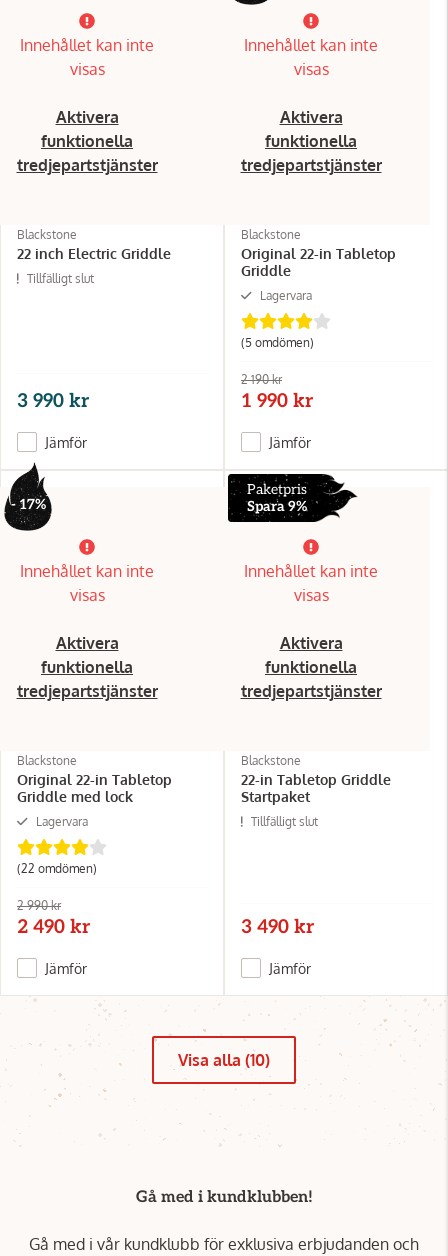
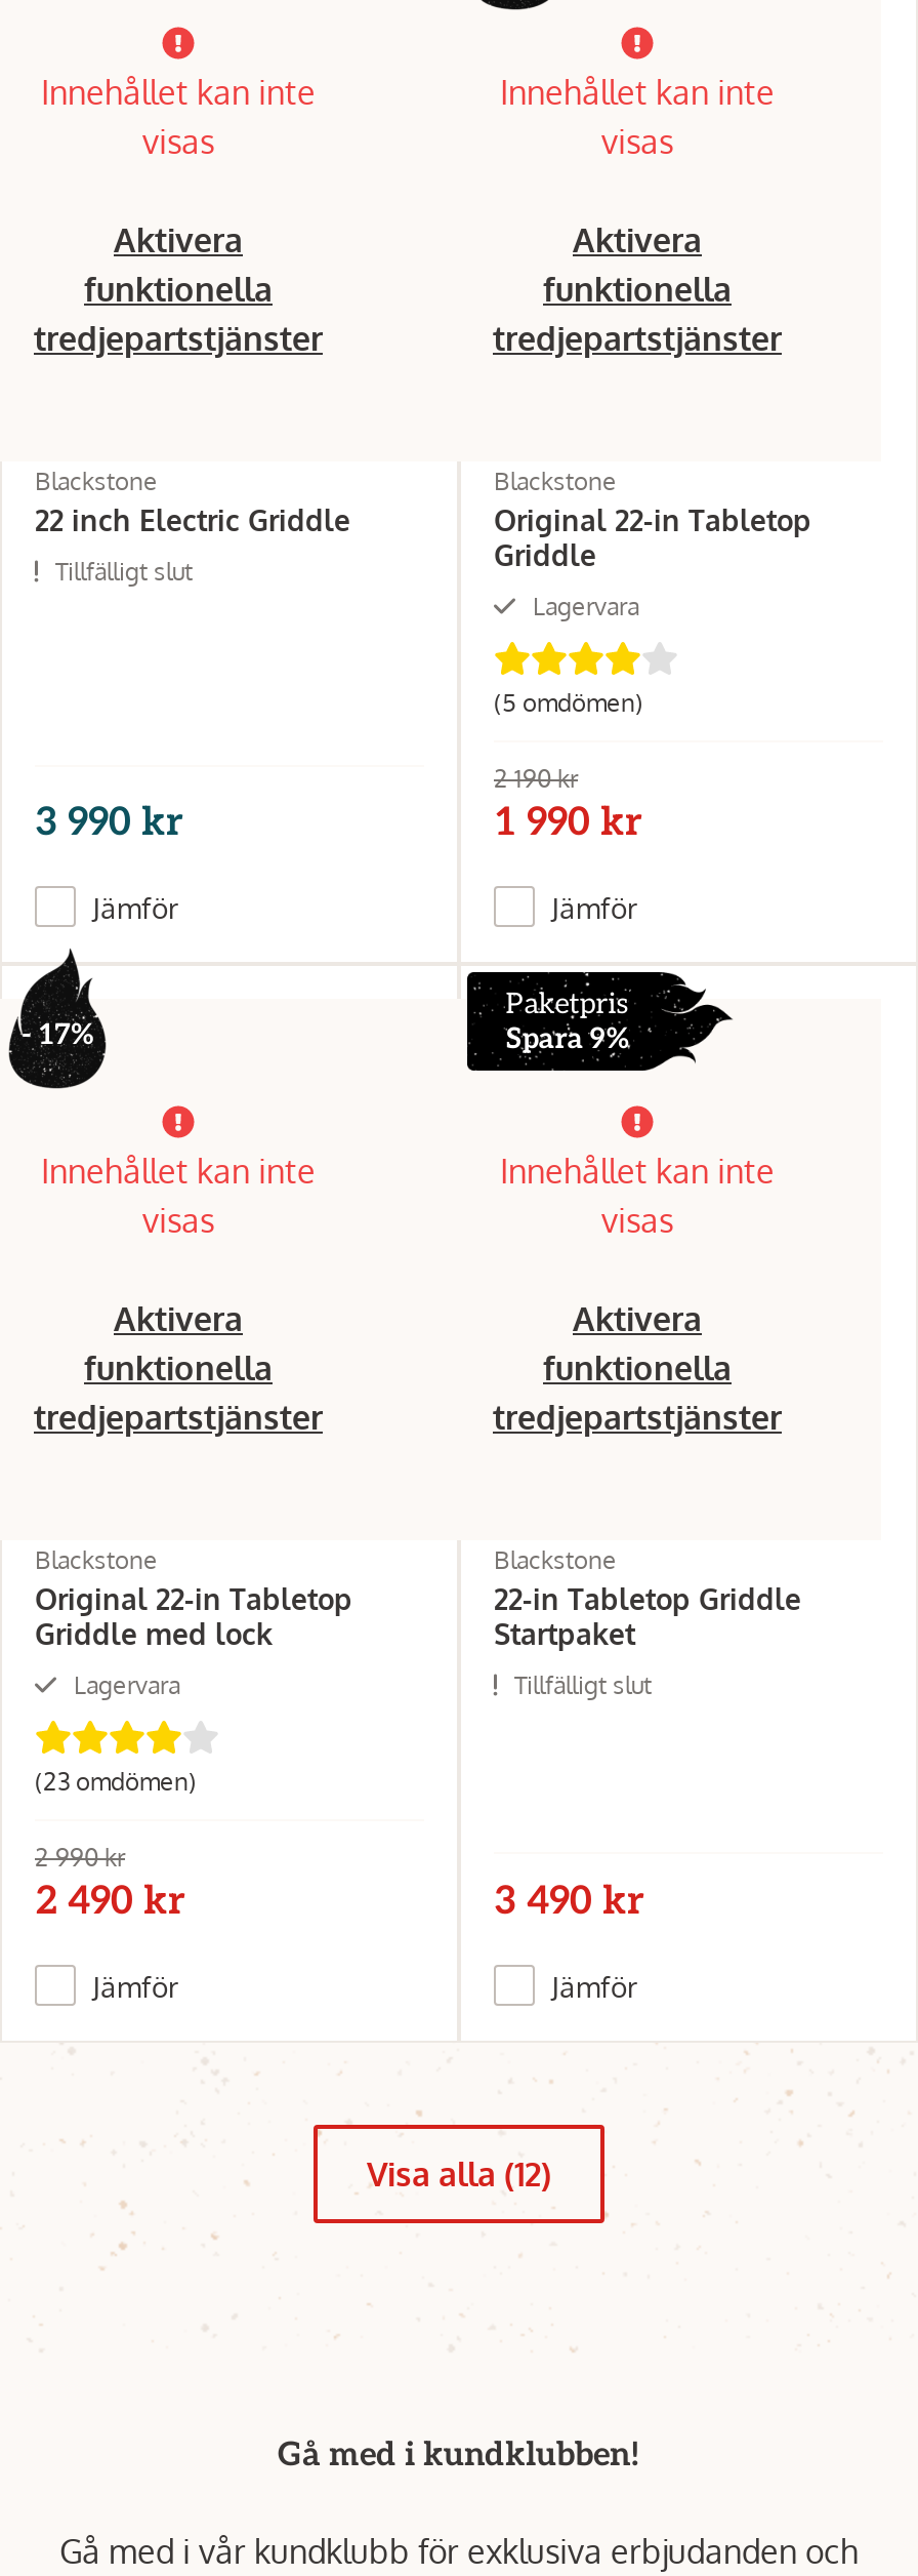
[17,860,97,875] (22 omdömen) -> [35,1765,197,1796] (23 omdömen)
[178,1049,270,1069] Visa alla (10) -> [367,2152,551,2193] Visa alla (12)

